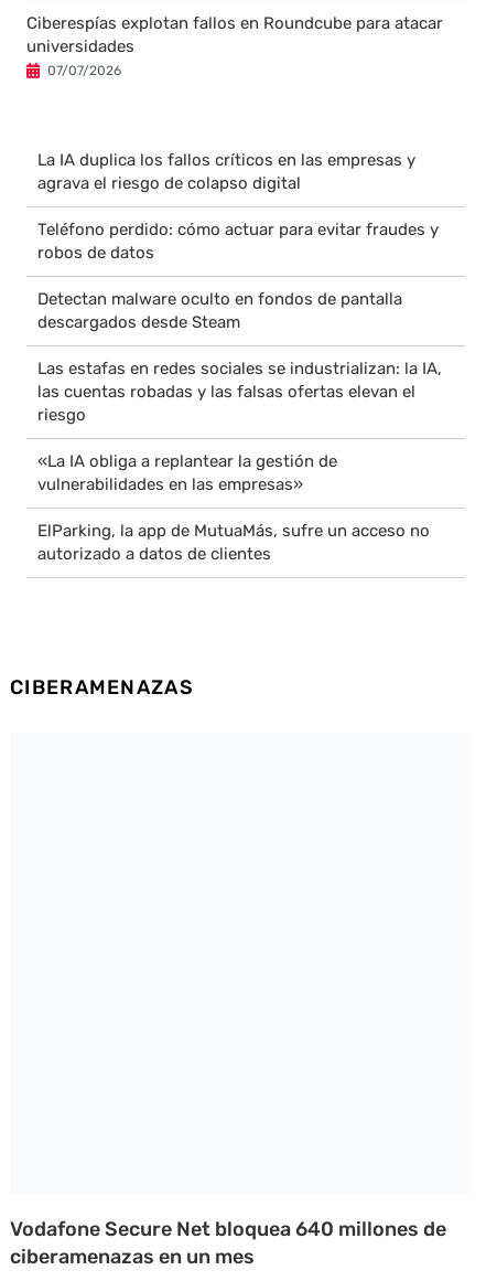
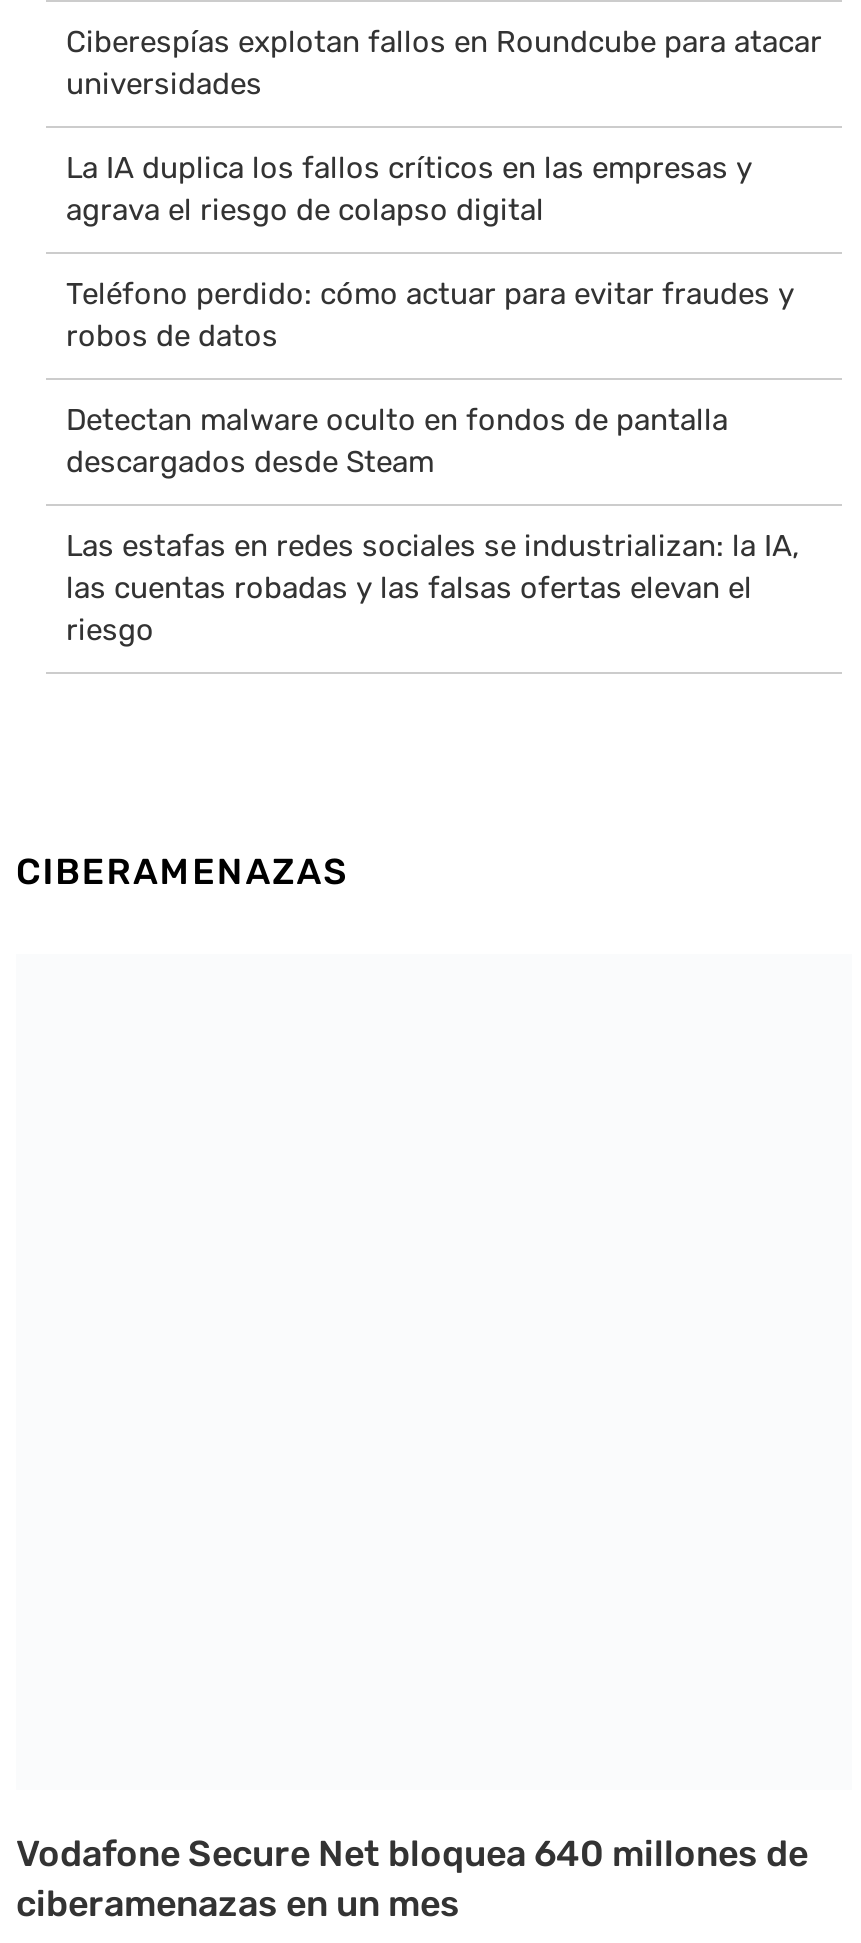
[47,63,121,78] 07/07/2026 -> none
[37,451,430,564] «La IA obliga a replantear la gestión de | vulnerabilidades en las empresas» | ElParking, la app de MutuaMás, sufre un acceso no | autorizado a datos de clientes -> none

